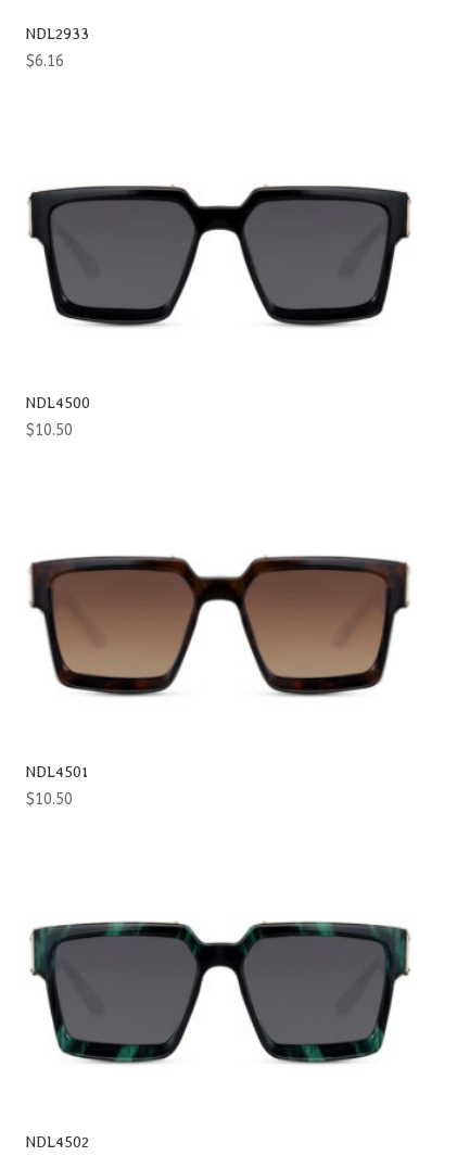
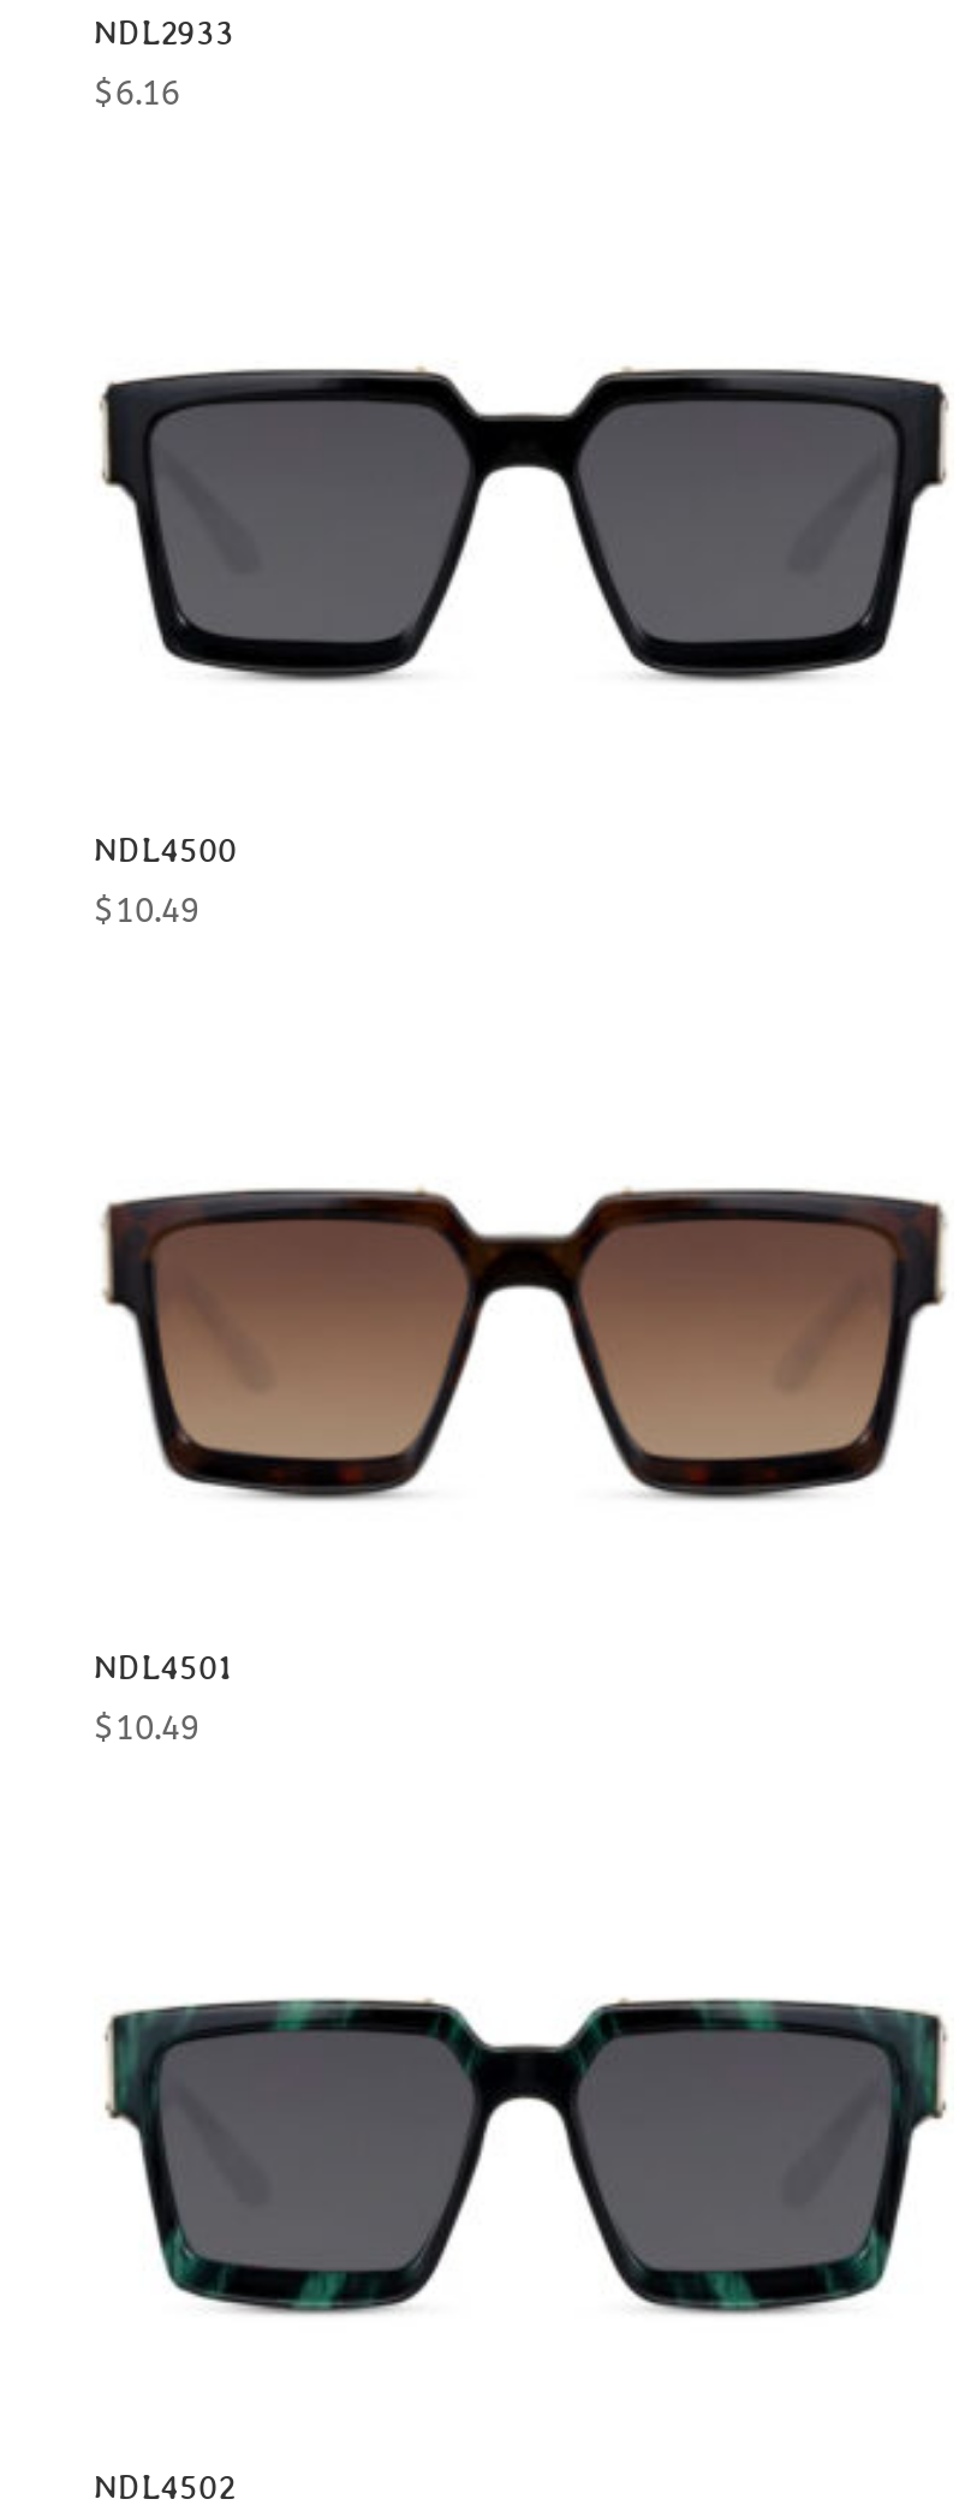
[25,421,73,440] $10.50 -> [93,891,199,932] $10.49
[25,791,73,809] $10.50 -> [93,1709,199,1750] $10.49

